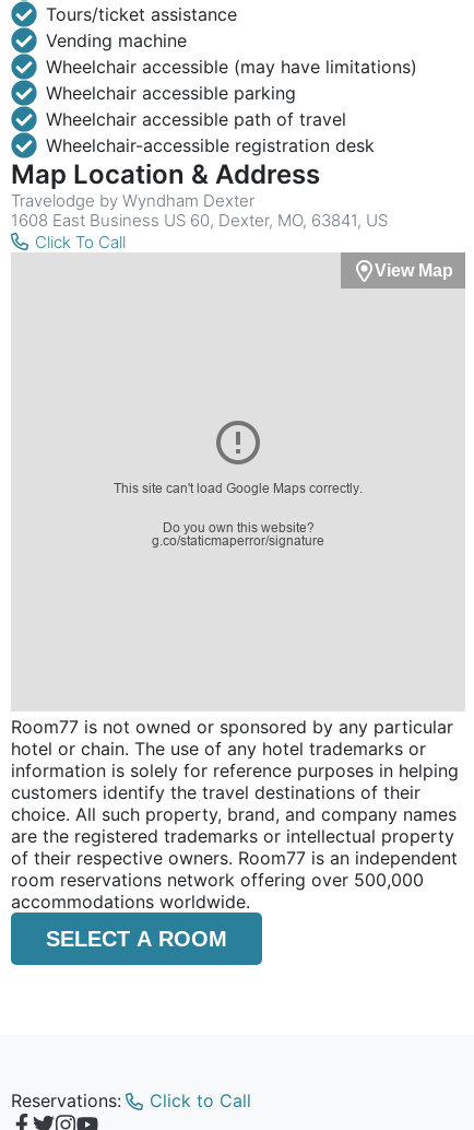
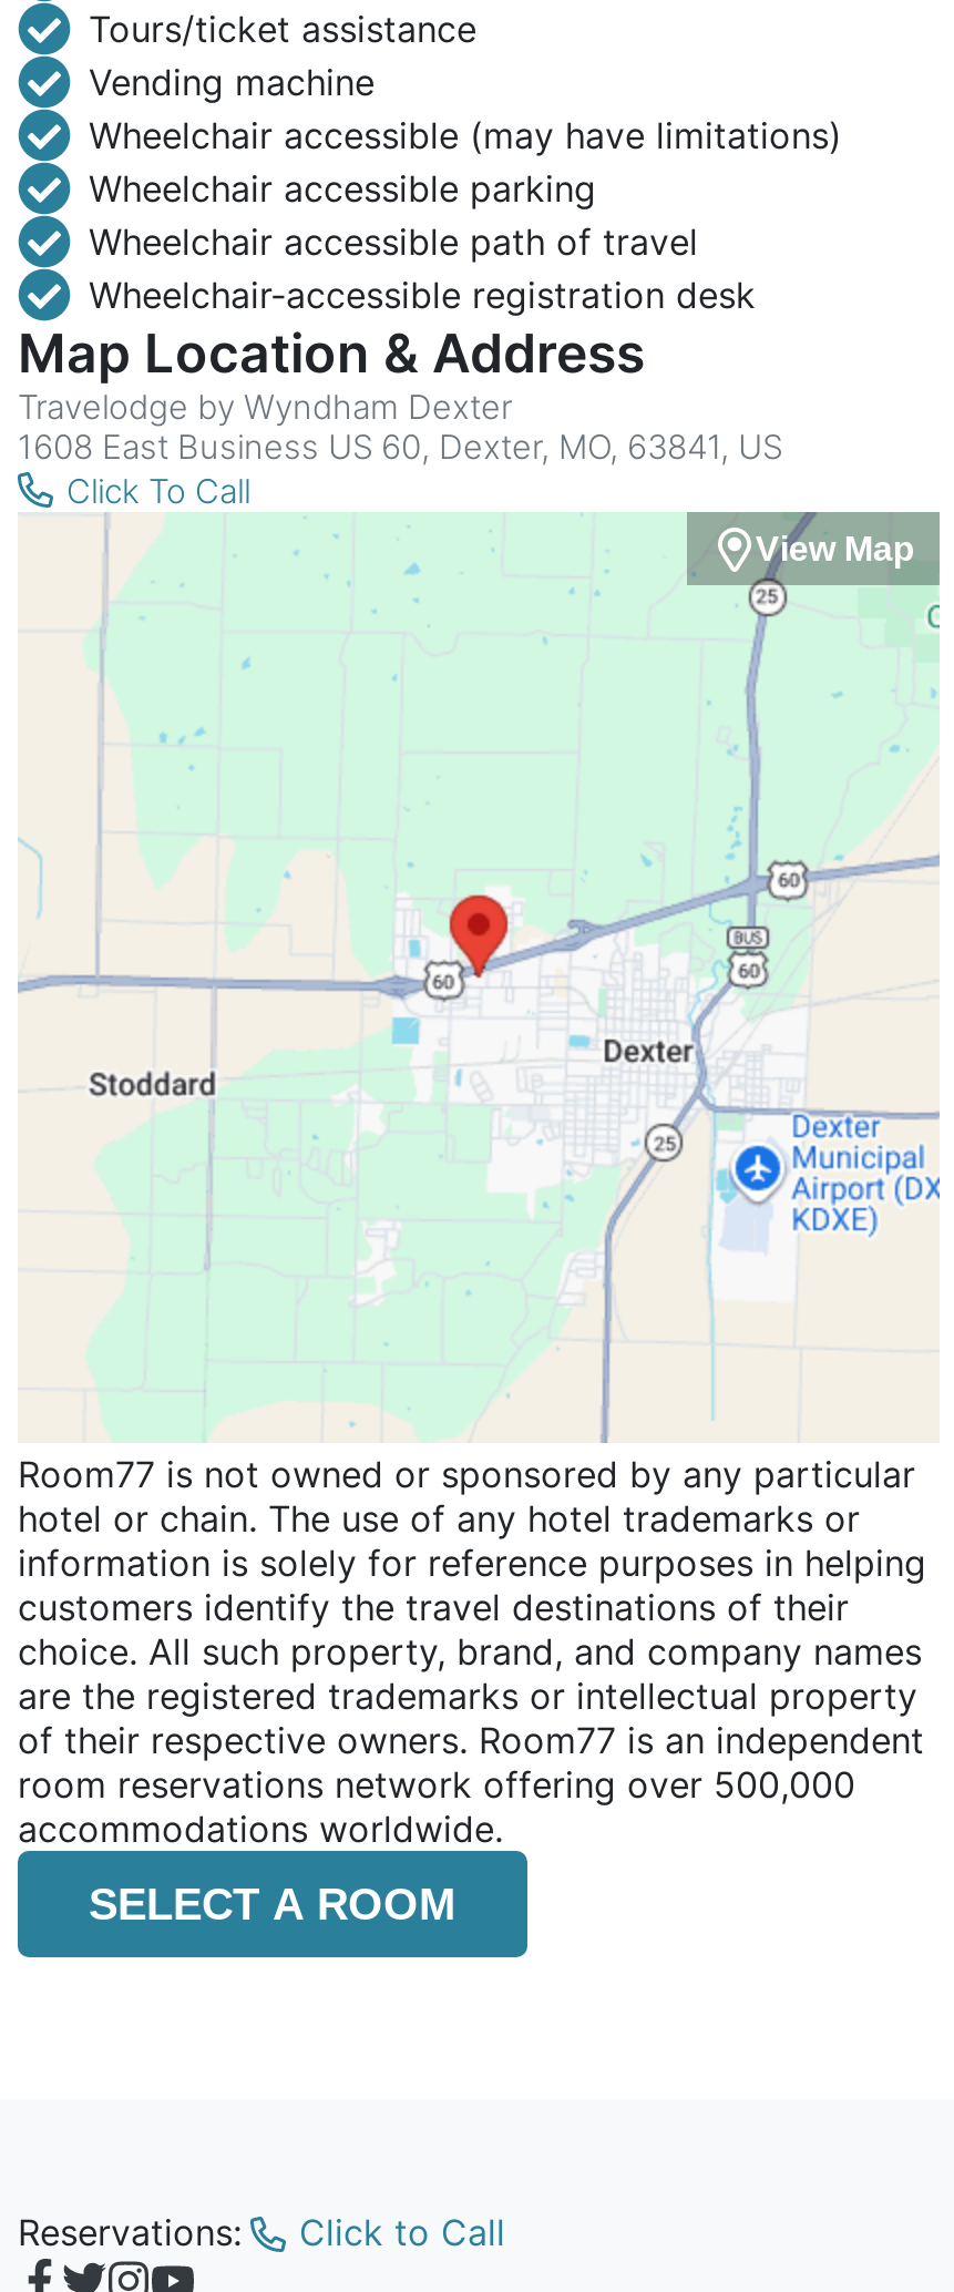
none -> [18,514,940,1443] [image]

